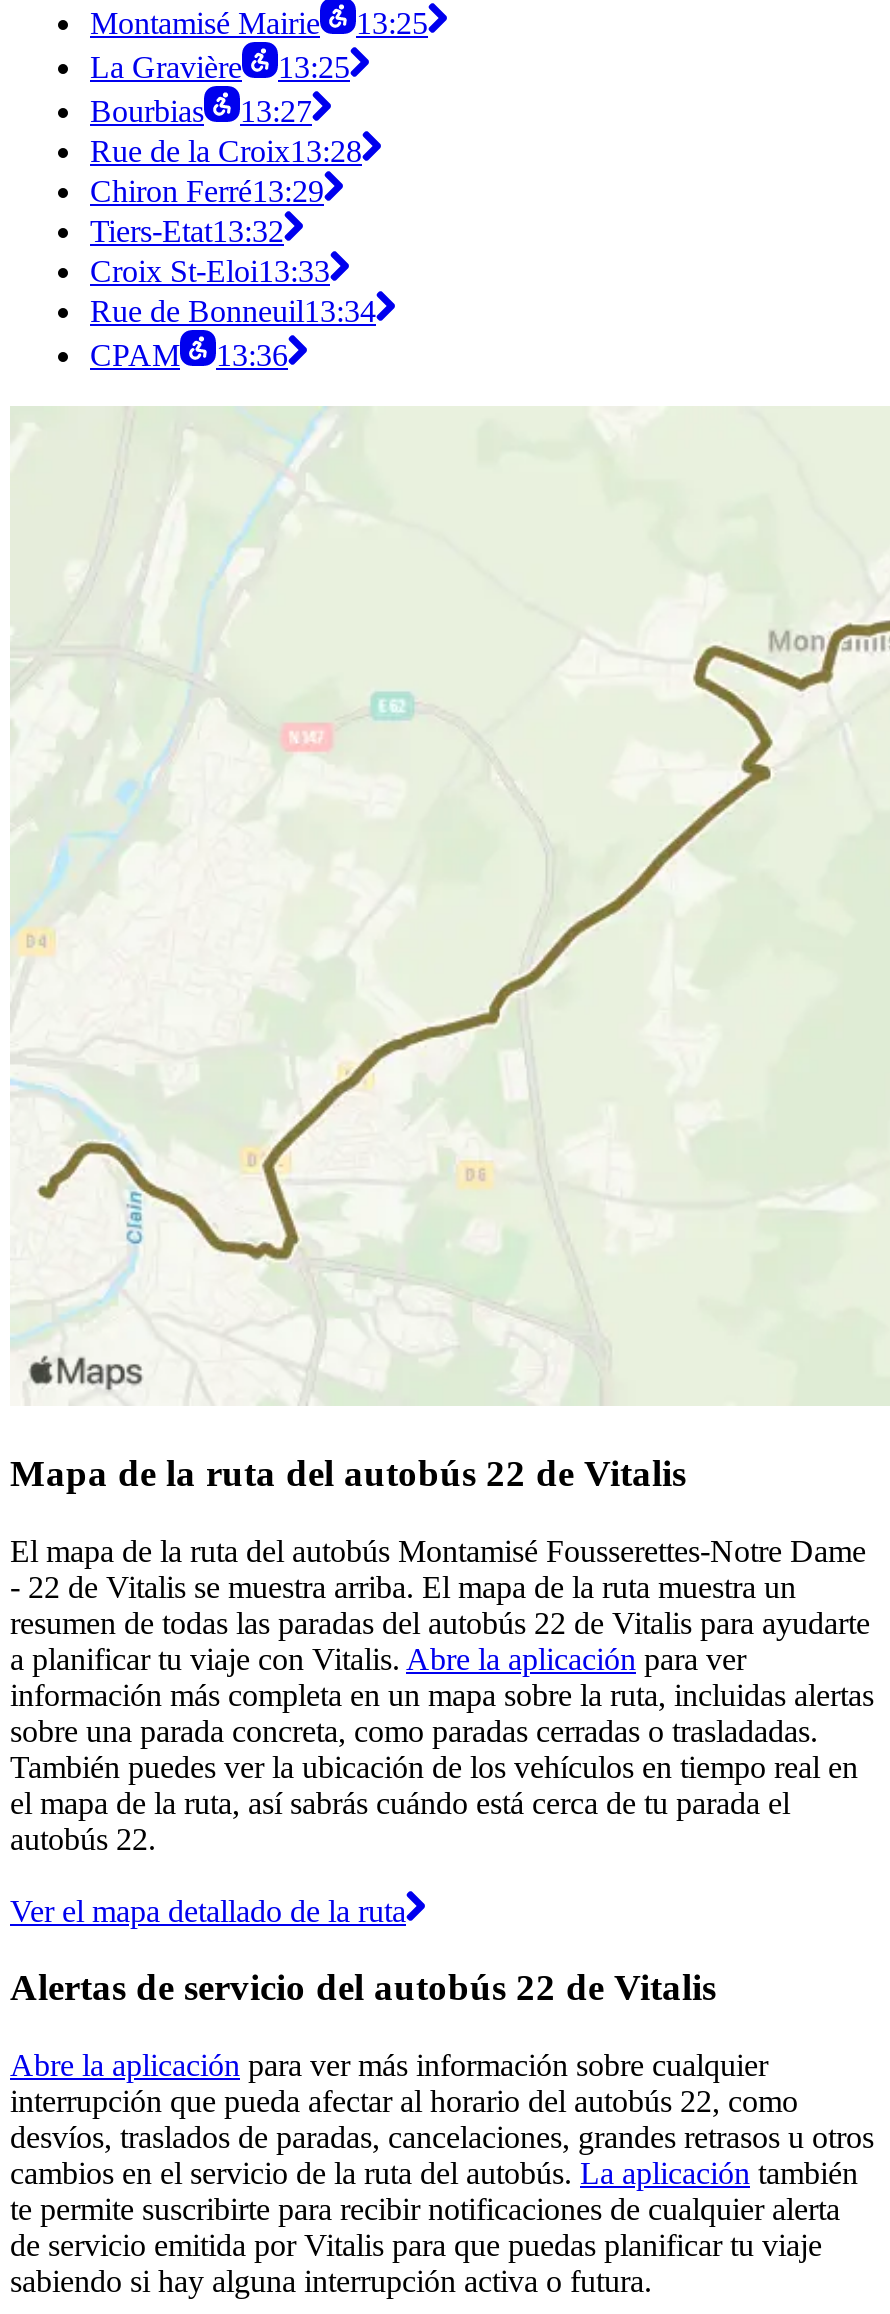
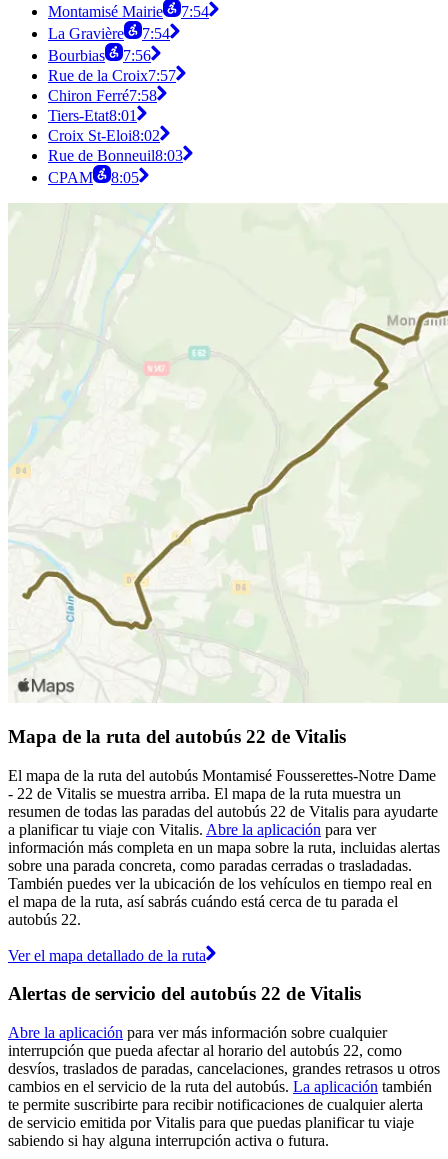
[90,6,428,40] Montamisé Mairie 13:25 -> [48,3,209,20] Montamisé Mairie 7:54
[90,50,350,84] La Gravière 13:25 -> [48,25,170,42] La Gravière 7:54
[90,94,312,128] Bourbias 13:27 -> [48,47,151,64] Bourbias 7:56
[90,134,362,168] Rue de la Croix13:28 -> [48,67,176,84] Rue de la Croix7:57
[90,174,324,208] Chiron Ferré13:29 -> [48,87,157,104] Chiron Ferré7:58
[90,214,284,248] Tiers-Etat13:32 -> [48,107,137,124] Tiers-Etat8:01
[90,254,330,288] Croix St-Eloi13:33 -> [48,127,160,144] Croix St-Eloi8:02
[90,294,376,328] Rue de Bonneuil13:34 -> [48,147,183,164] Rue de Bonneuil8:03
[90,338,288,372] CPAM 13:36 -> [48,169,139,186] CPAM 8:05

